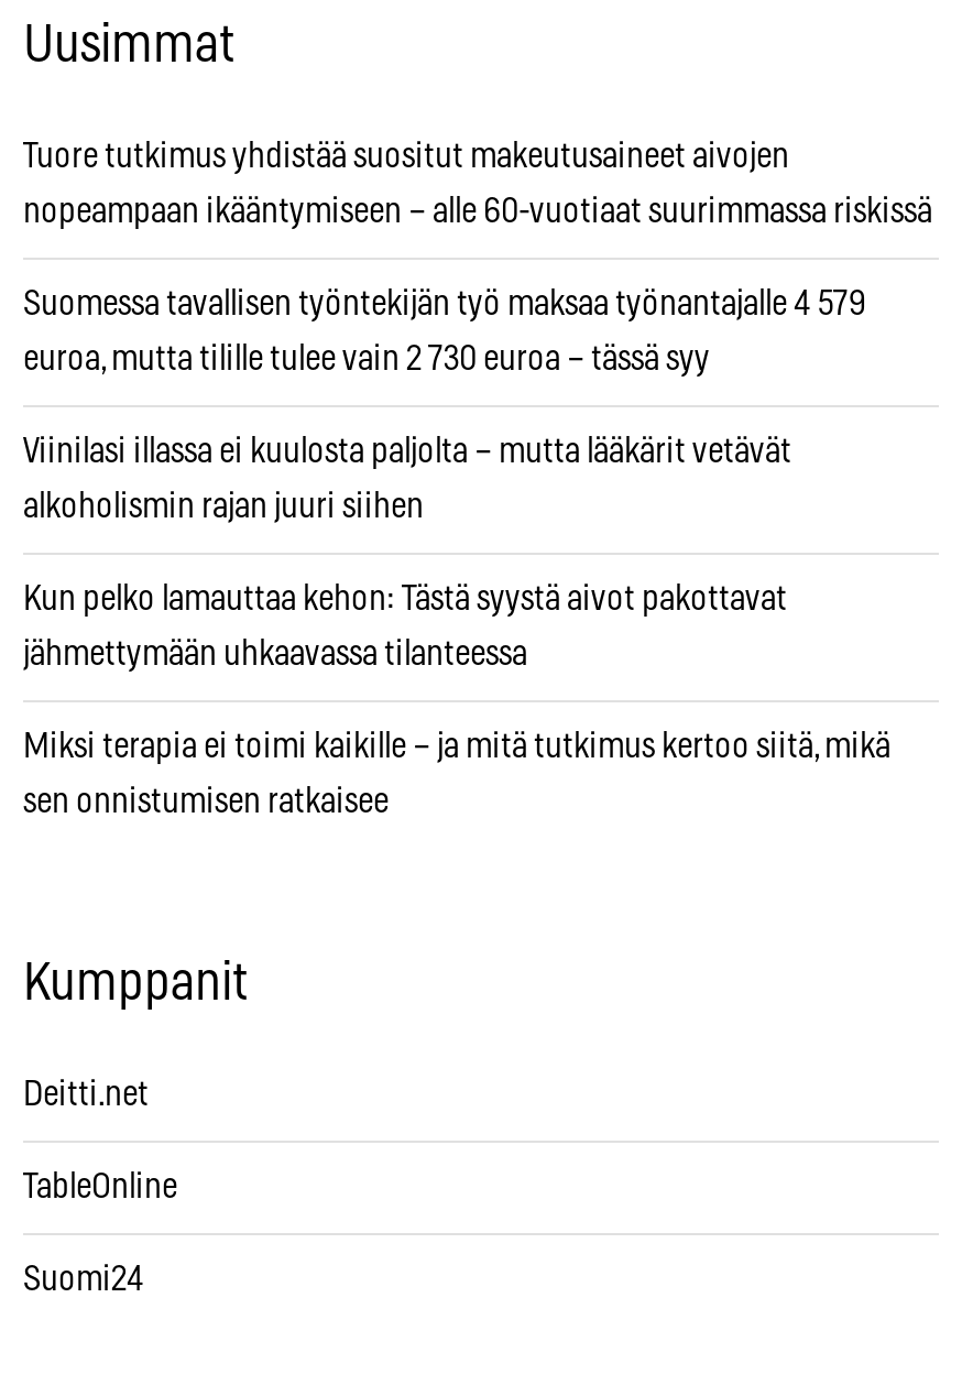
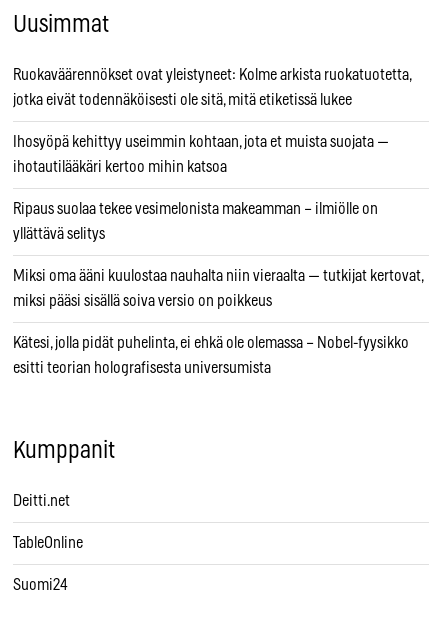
[23,139,789,174] Tuore tutkimus yhdistää suositut makeutusaineet aivojen -> [13,67,411,83] Ruokaväärennökset ovat yleistyneet: Kolme arkista ruokatuotetta,
[23,194,932,229] nopeampaan ikääntymiseen – alle 60-vuotiaat suurimmassa riskissä -> [13,92,352,108] jotka eivät todennäköisesti ole sitä, mitä etiketissä lukee
[23,286,866,321] Suomessa tavallisen työntekijän työ maksaa työnantajalle 4 579 -> [13,134,389,150] Ihosyöpä kehittyy useimmin kohtaan, jota et muista suojata —
[23,341,710,376] euroa, mutta tilille tulee vain 2 730 euroa – tässä syy -> [13,159,227,175] ihotautilääkäri kertoo mihin katsoa
[23,434,791,469] Viinilasi illassa ei kuulosta paljolta – mutta lääkärit vetävät -> [13,201,378,217] Ripaus suolaa tekee vesimelonista makeamman – ilmiölle on
[23,489,424,524] alkoholismin rajan juuri siihen -> [13,226,105,242] yllättävä selitys
[23,581,787,616] Kun pelko lamauttaa kehon: Tästä syystä aivot pakottavat -> [13,268,423,284] Miksi oma ääni kuulostaa nauhalta niin vieraalta — tutkijat kertovat,
[23,636,527,671] jähmettymään uhkaavassa tilanteessa -> [13,293,272,309] miksi pääsi sisällä soiva versio on poikkeus
[23,729,890,764] Miksi terapia ei toimi kaikille – ja mitä tutkimus kertoo siitä, mikä -> [13,335,409,351] Kätesi, jolla pidät puhelinta, ei ehkä ole olemassa – Nobel-fyysikko
[23,784,389,819] sen onnistumisen ratkaisee -> [13,360,271,376] esitti teorian holografisesta universumista

